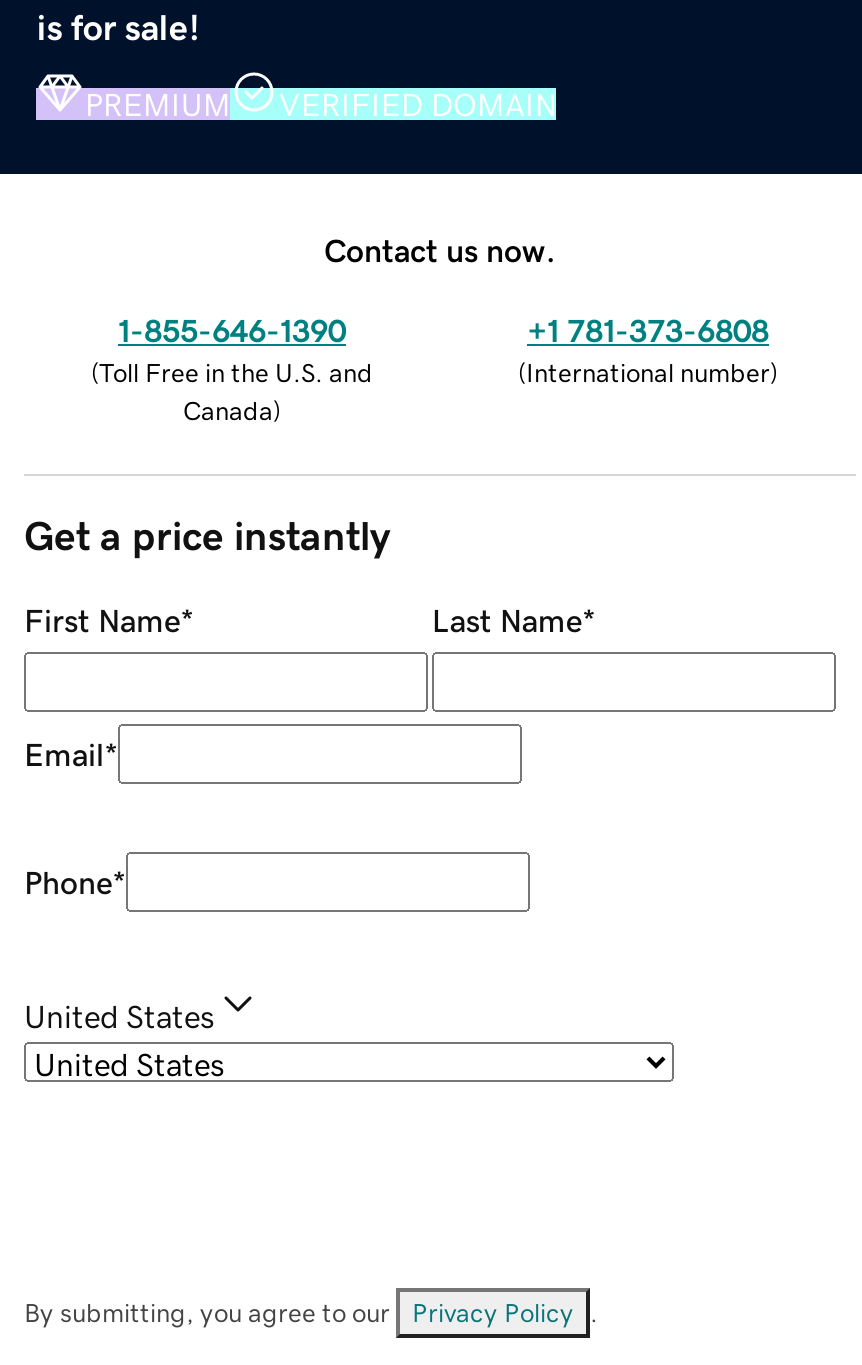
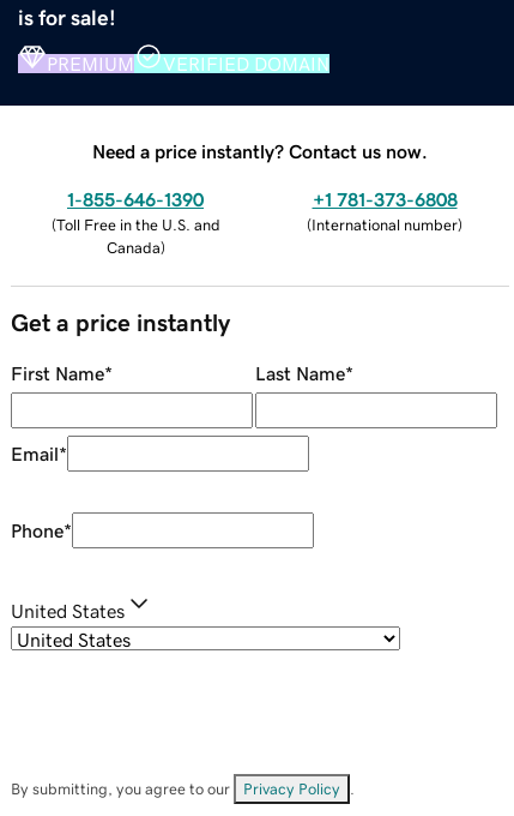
[324,233,556,265] Contact us now. -> [92,141,428,160] Need a price instantly? Contact us now.

